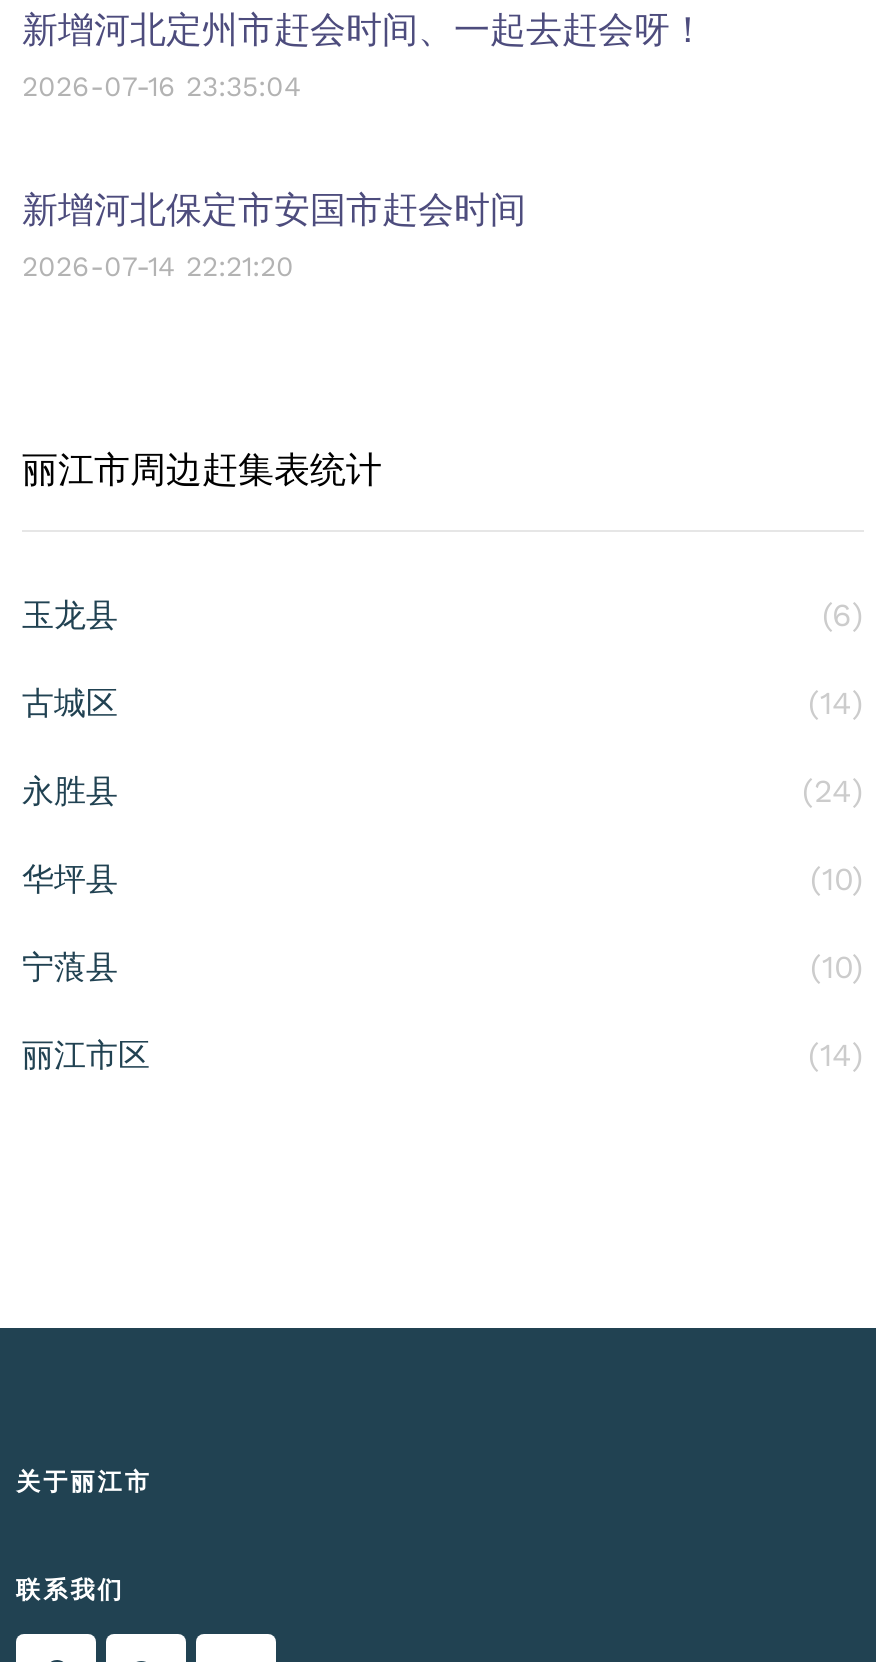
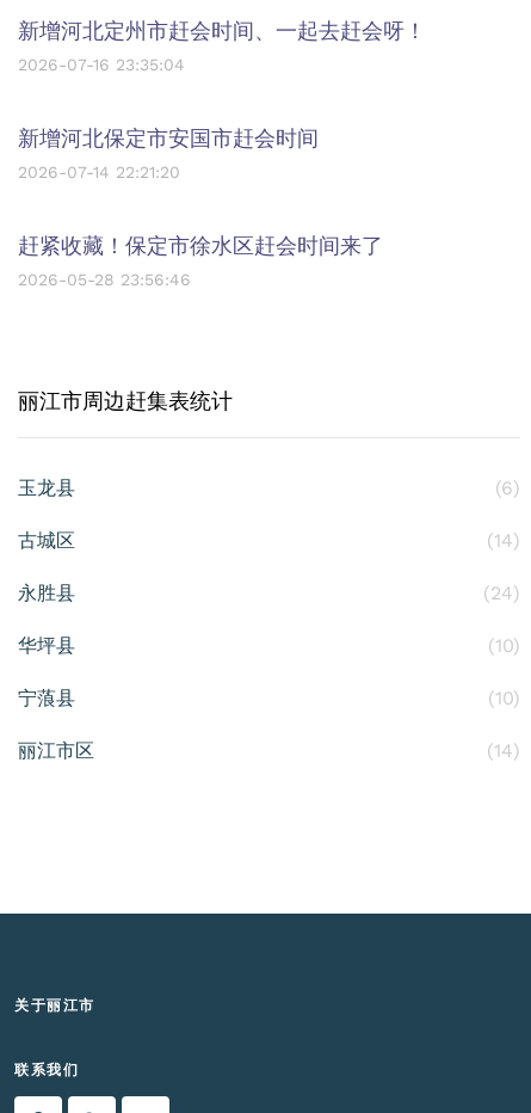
none -> [18,233,383,289] 赶紧收藏！保定市徐水区赶会时间来了 | 2026-05-28 23:56:46

